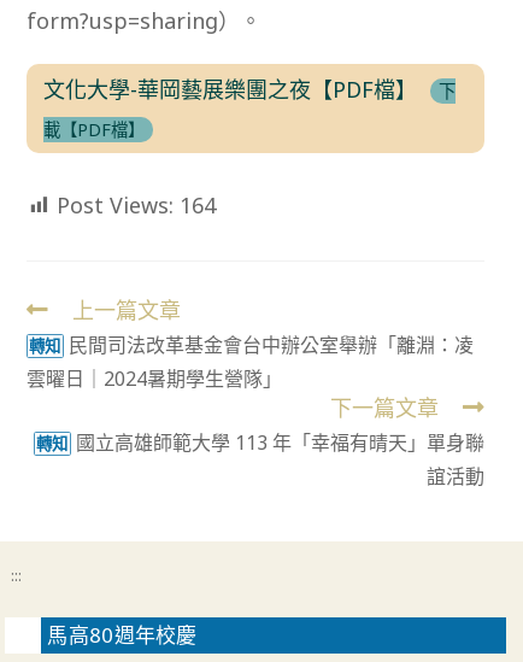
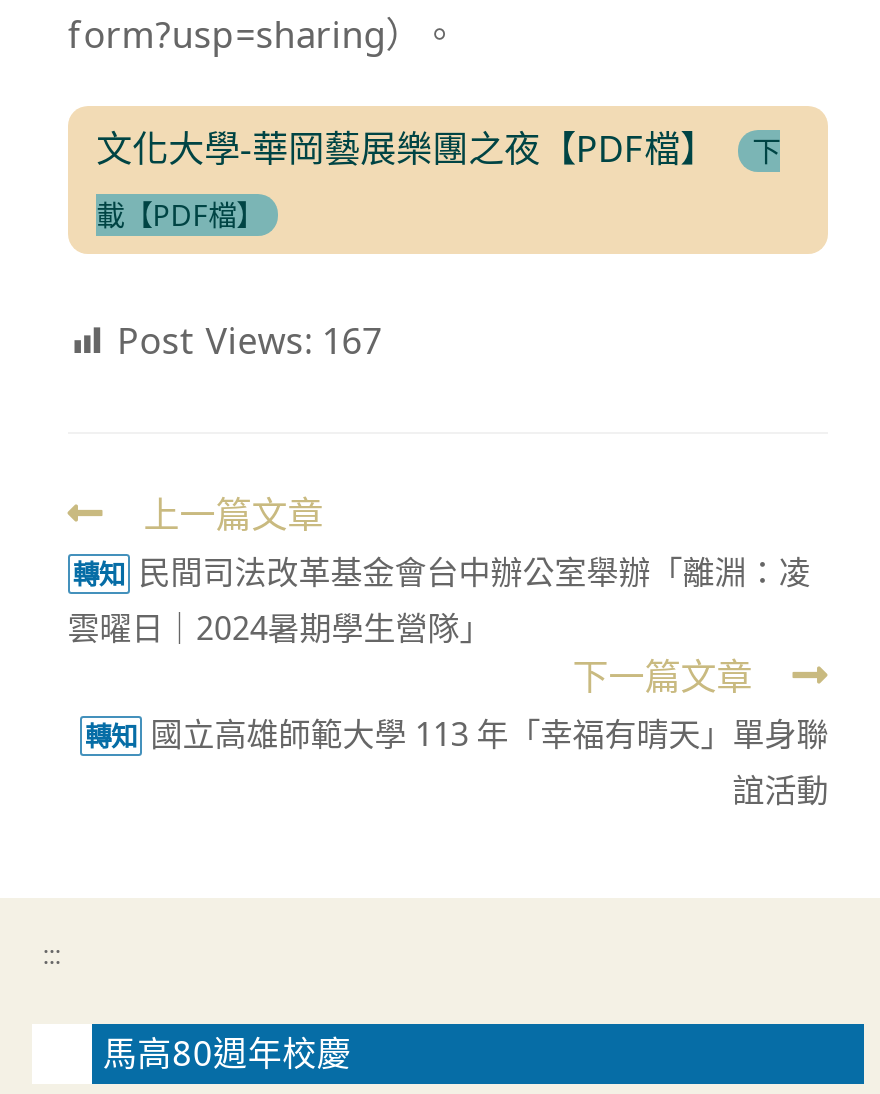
[56,191,215,220] Post Views: 164 -> [118,317,382,365] Post Views: 167

